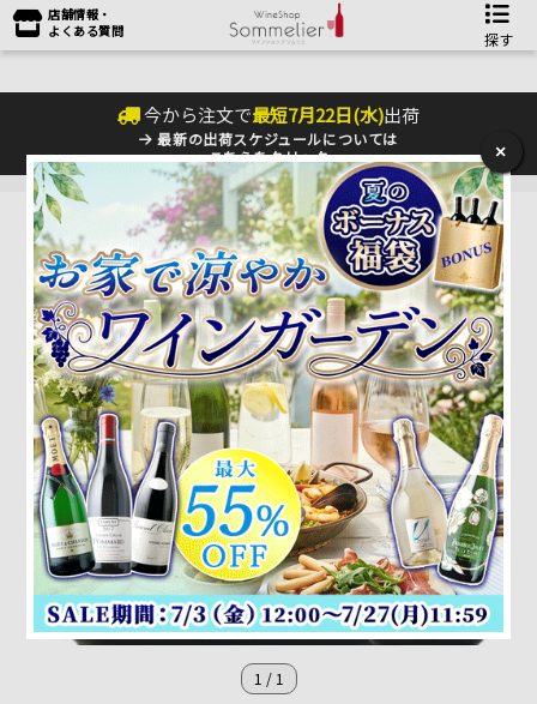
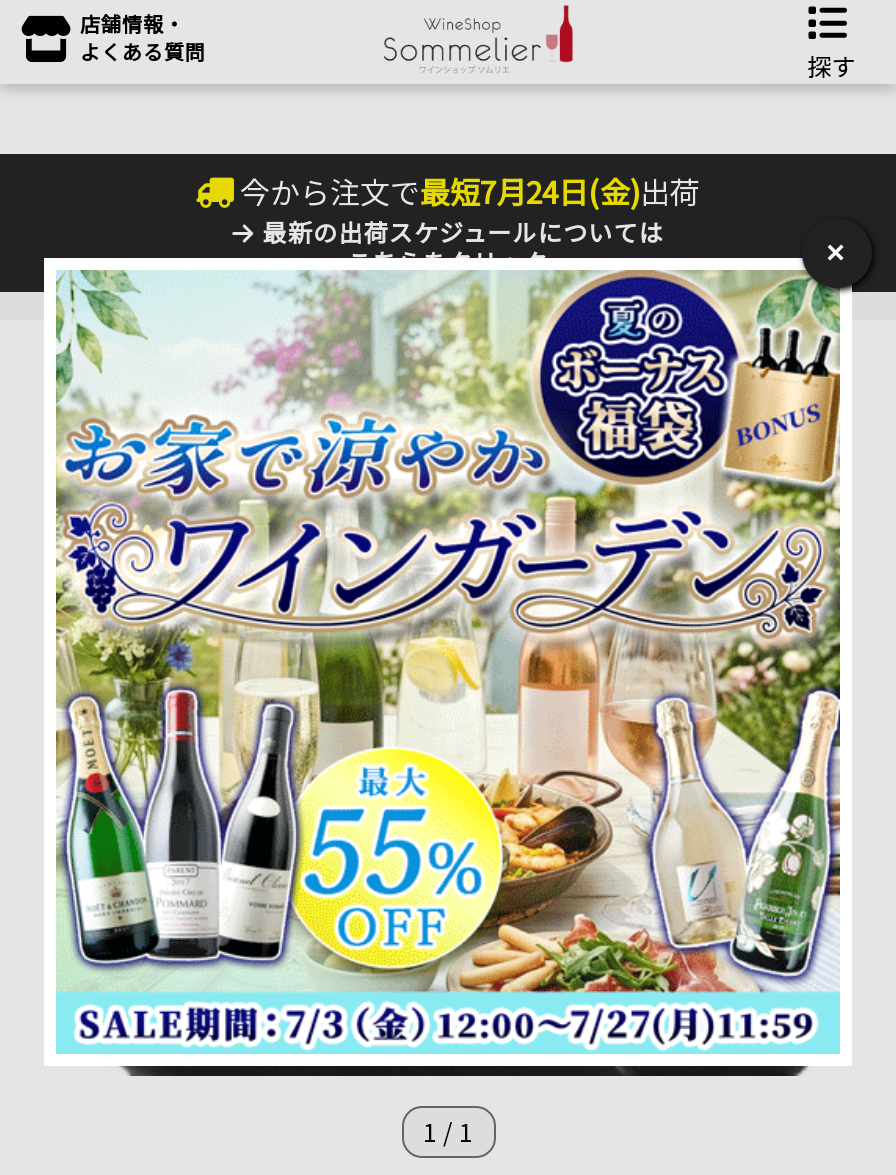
[144,102,420,127] 今から注文で最短7月22日(水)出荷 -> [240,170,700,212] 今から注文で最短7月24日(金)出荷

